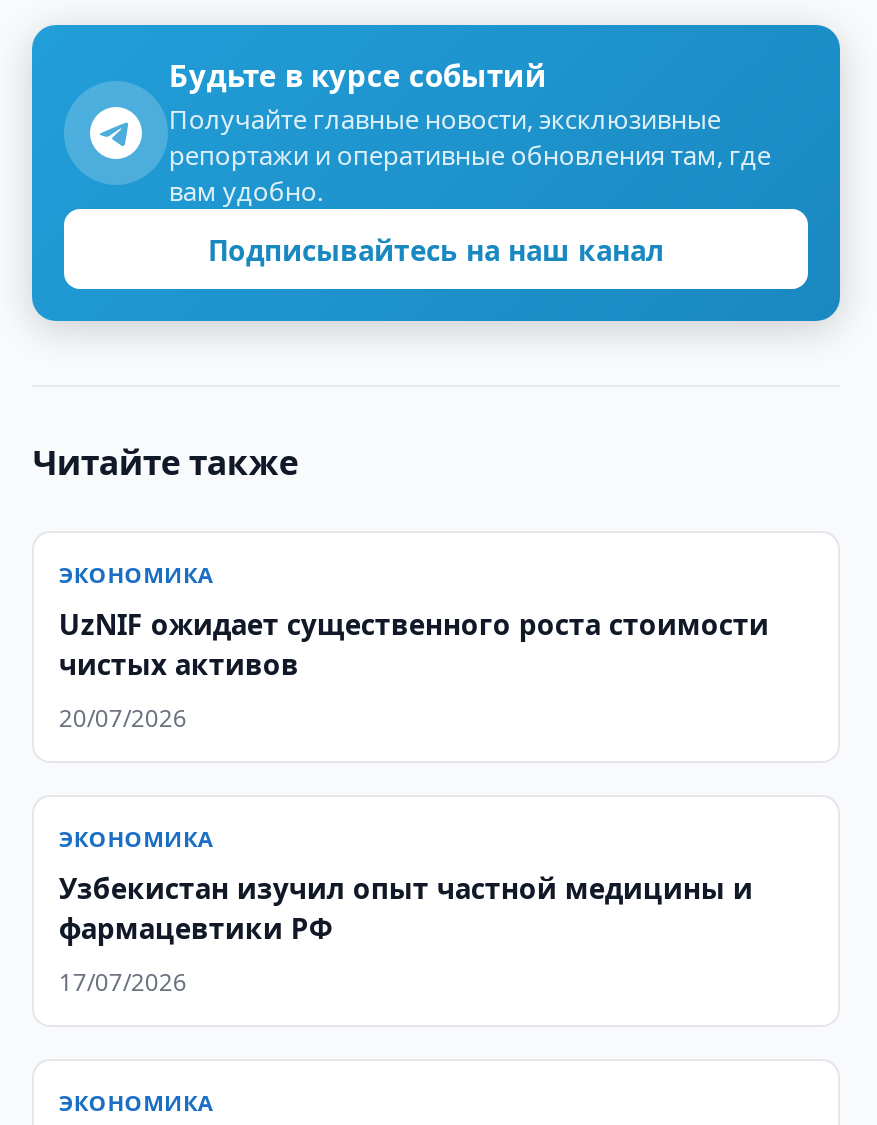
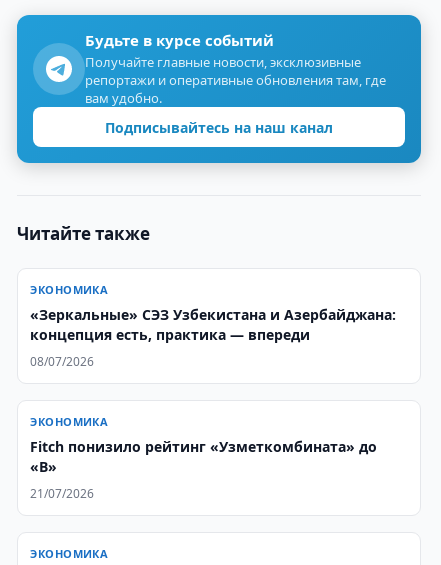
[59,605,769,683] UzNIF ожидает существенного роста стоимости | чистых активов -> [30,305,396,344] «Зеркальные» СЭЗ Узбекистана и Азербайджана: | концепция есть, практика — впереди
[59,701,187,735] 20/07/2026 -> [30,353,94,370] 08/07/2026
[59,869,753,947] Узбекистан изучил опыт частной медицины и | фармацевтики РФ -> [30,437,377,476] Fitch понизило рейтинг «Узметкомбината» до | «B»
[59,965,187,999] 17/07/2026 -> [30,485,94,502] 21/07/2026

